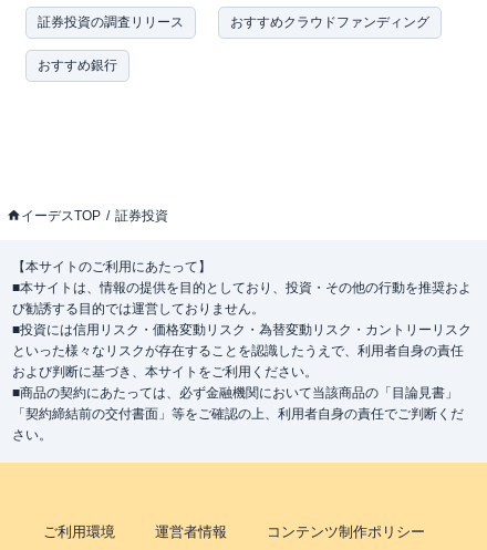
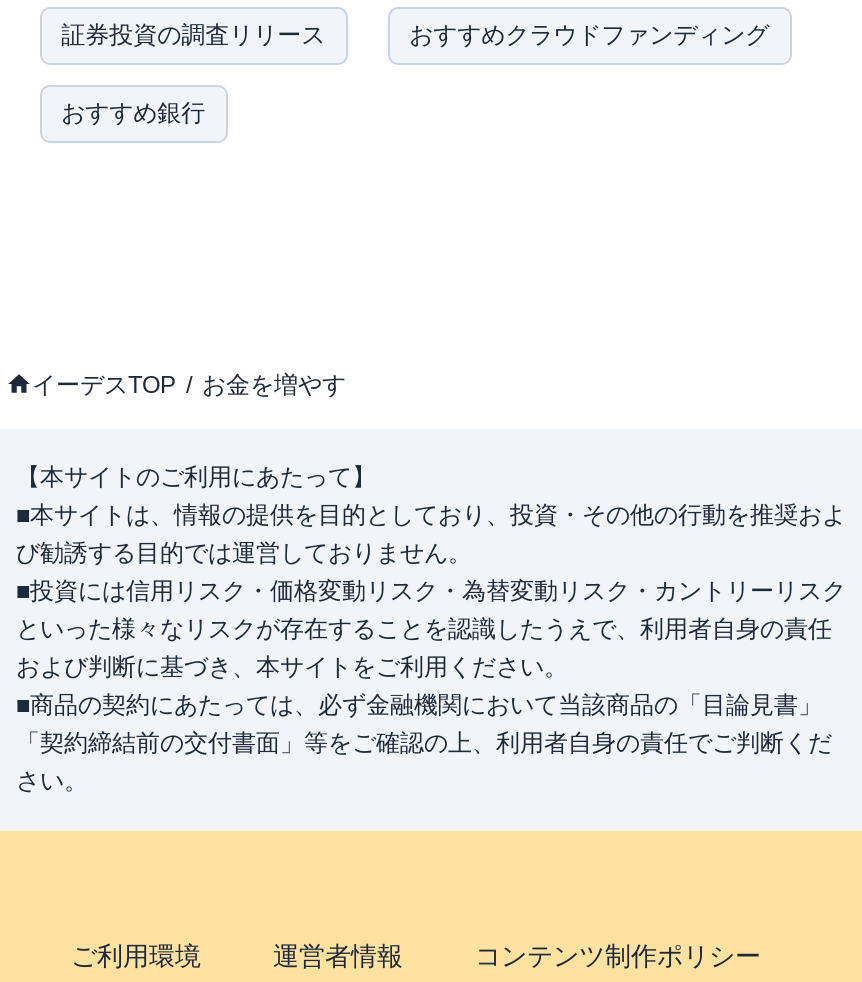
[115,208,168,224] 証券投資 -> [202,371,346,399] お金を増やす

